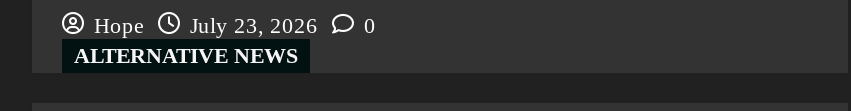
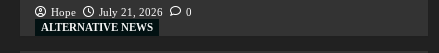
[94,13,376,37] Hope July 23, 2026 0 -> [51,6,192,18] Hope July 21, 2026 0

